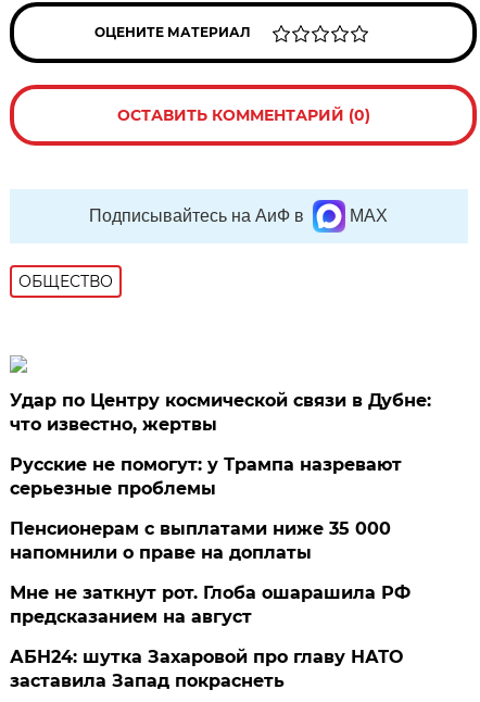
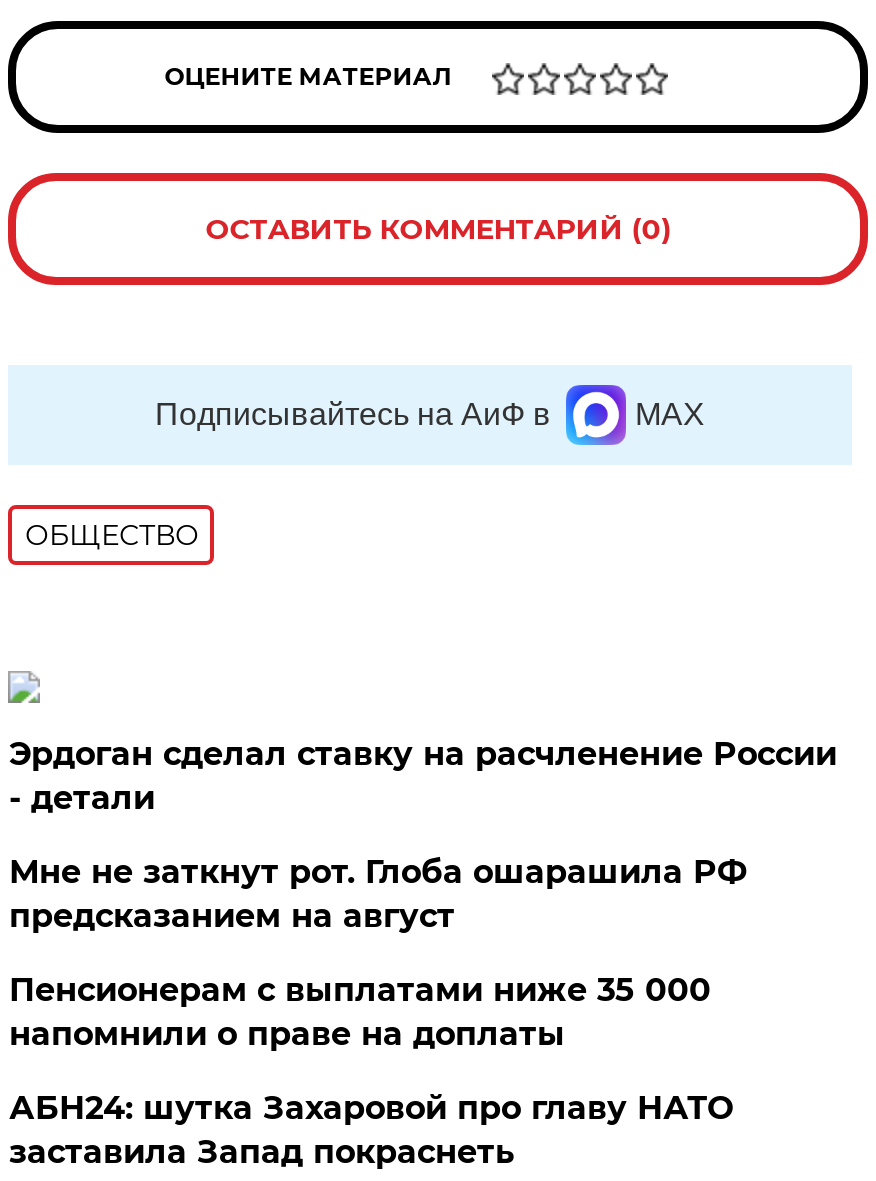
[10,390,432,435] Удар по Центру космической связи в Дубне: | что известно, жертвы -> [9,735,837,817] Эрдоган сделал ставку на расчленение России | - детали
[10,454,402,499] Русские не помогут: у Трампа назревают | серьезные проблемы -> none
moved [10,583,411,627] -> [9,853,747,935]: Мне не заткнут рот. Глоба ошарашила РФ | предсказанием на август

